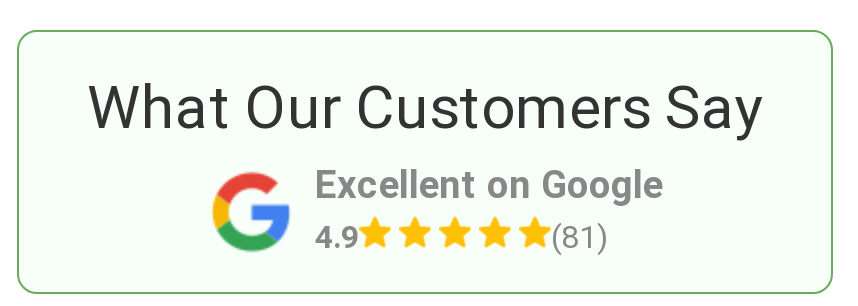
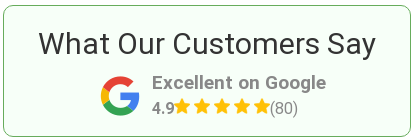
[551,218,607,256] (81) -> [270,99,298,118] (80)

